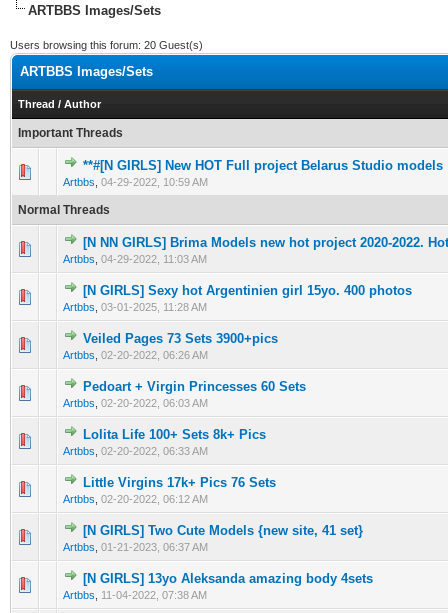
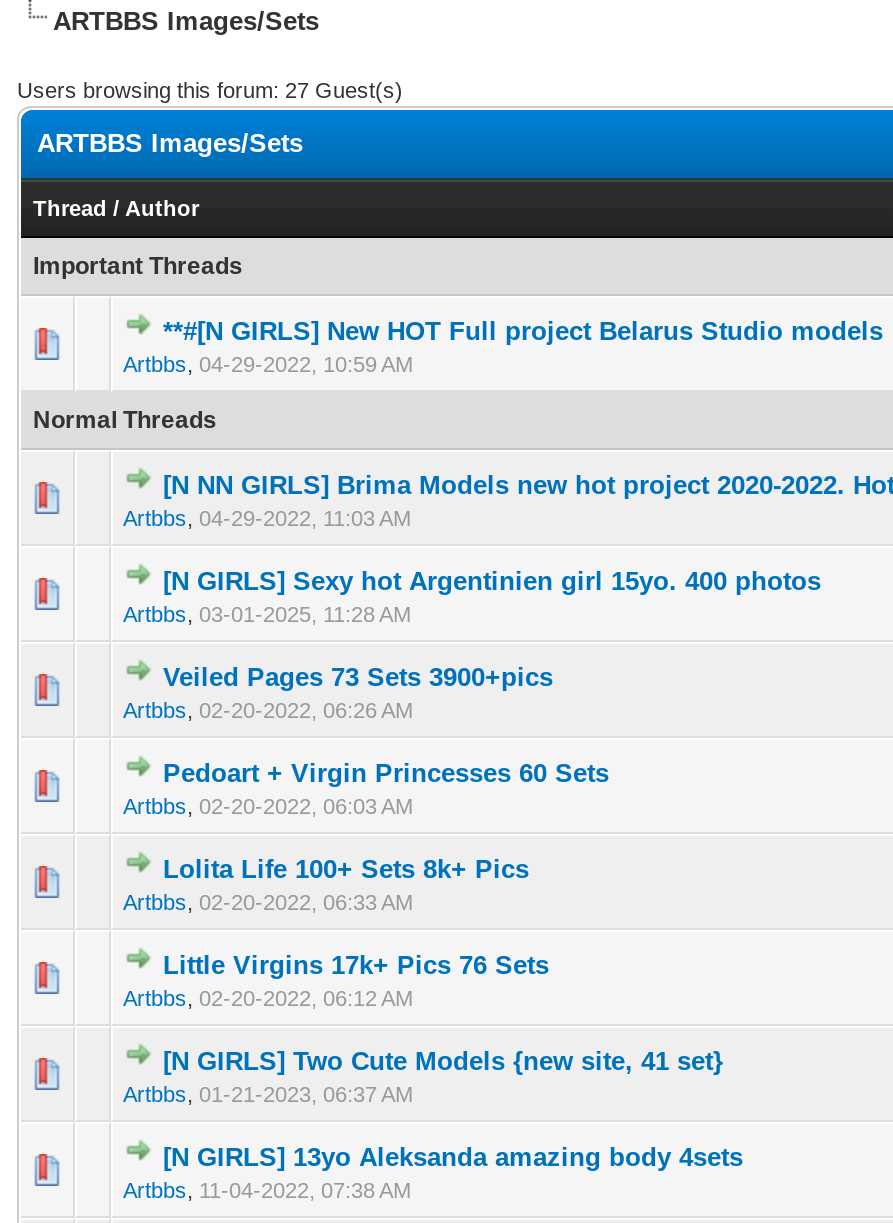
[10,39,203,51] Users browsing this forum: 20 Guest(s) -> [17,78,403,102] Users browsing this forum: 27 Guest(s)

